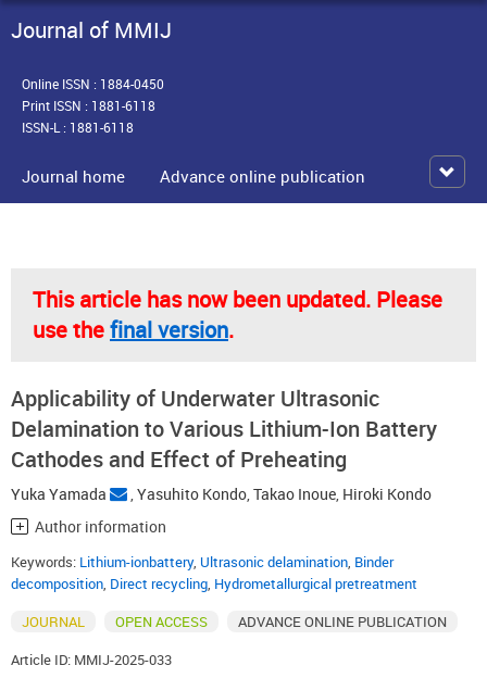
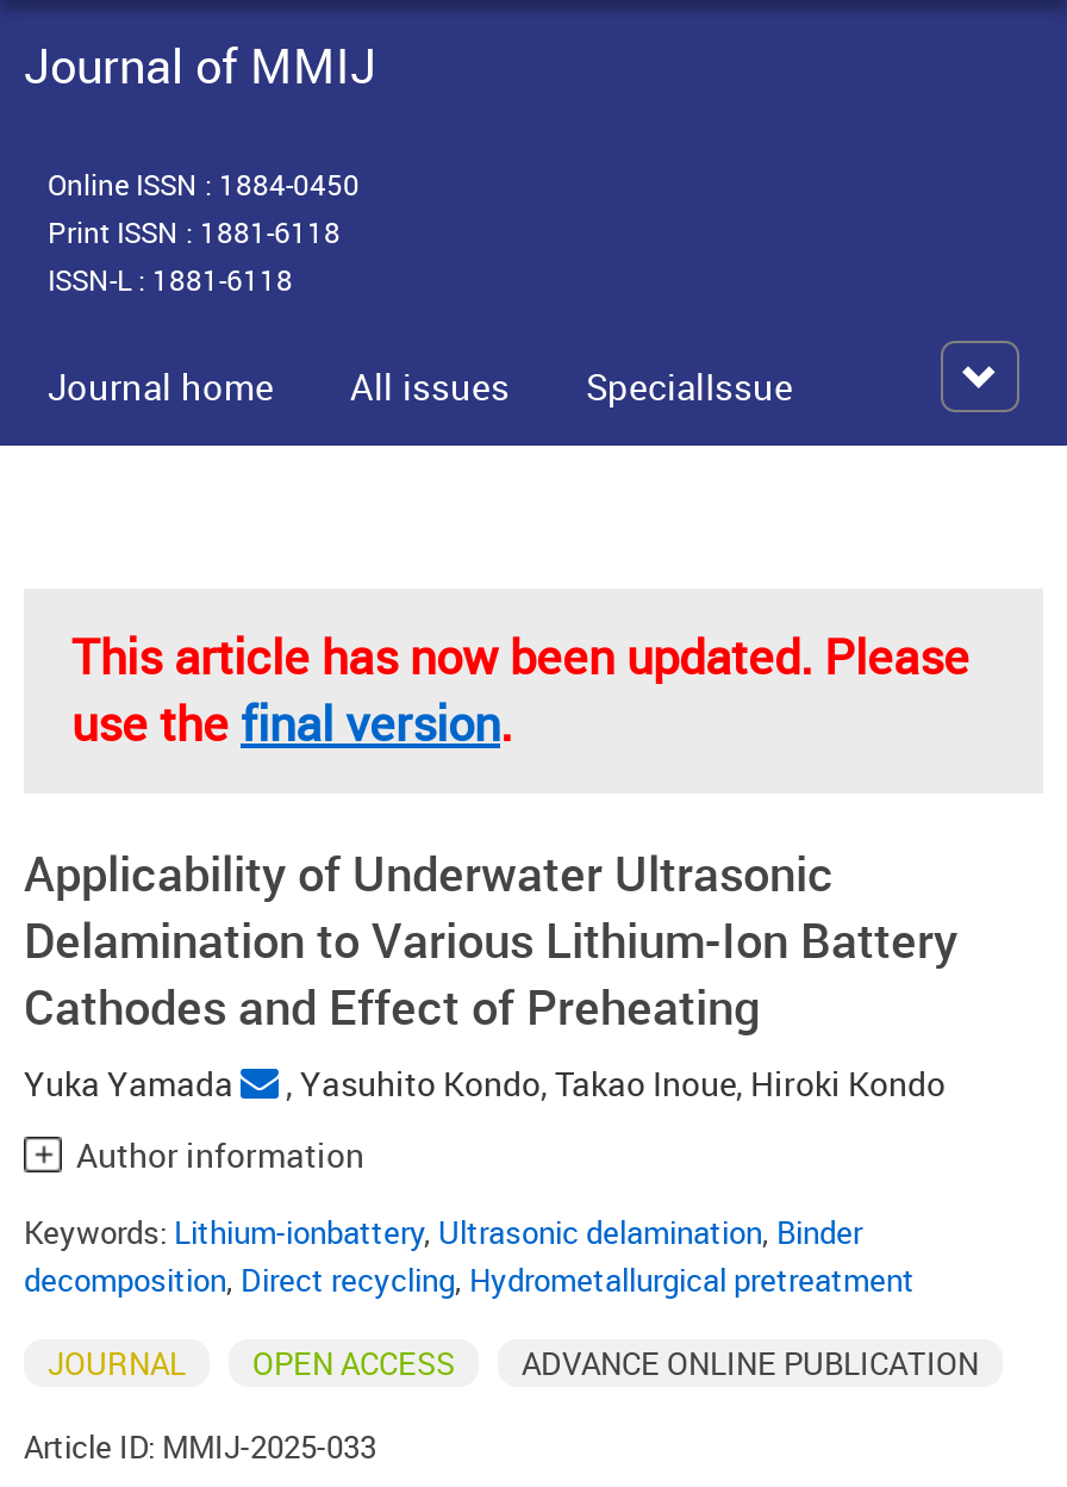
[160,165,365,187] Advance online publication -> [350,362,793,410] All issues | SpecialIssue

